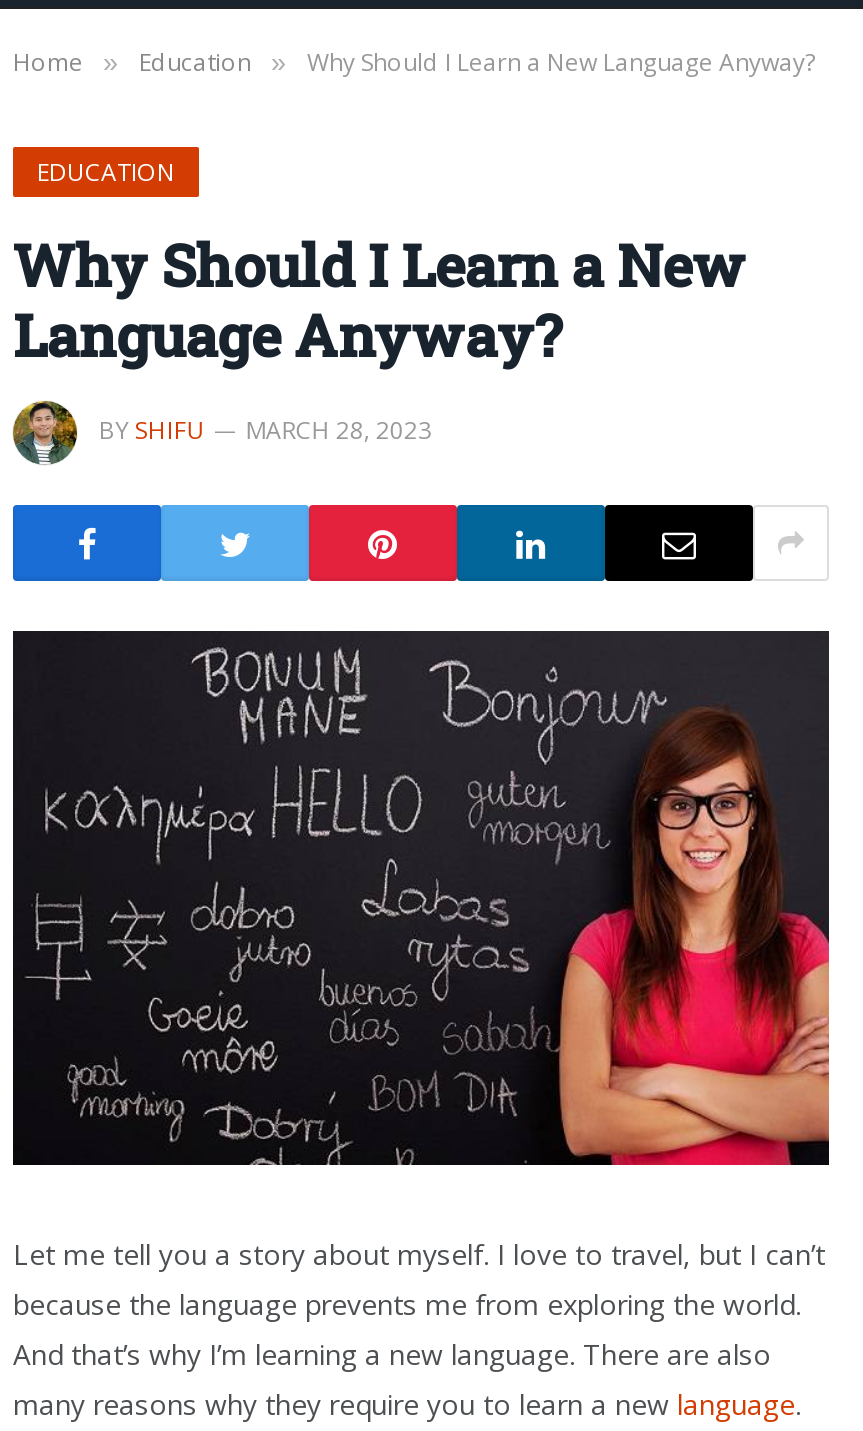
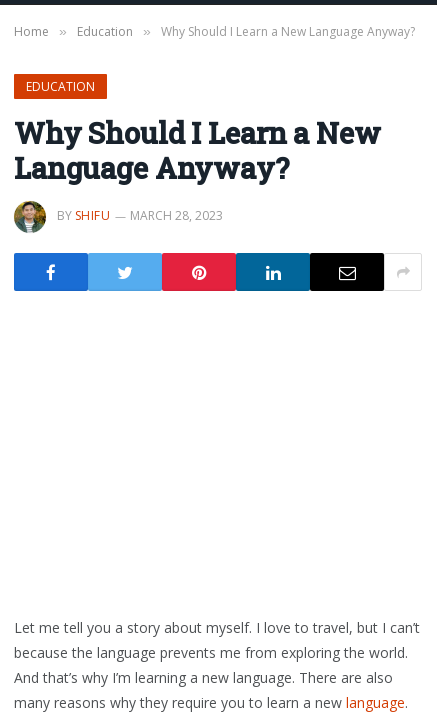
[11,629,831,1167] [image] -> none

